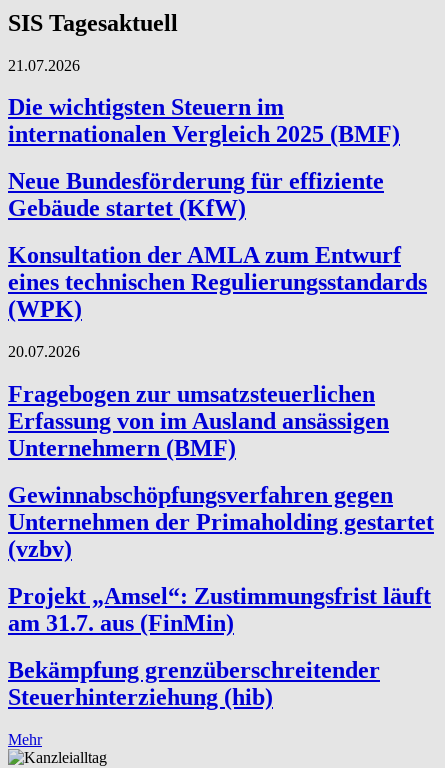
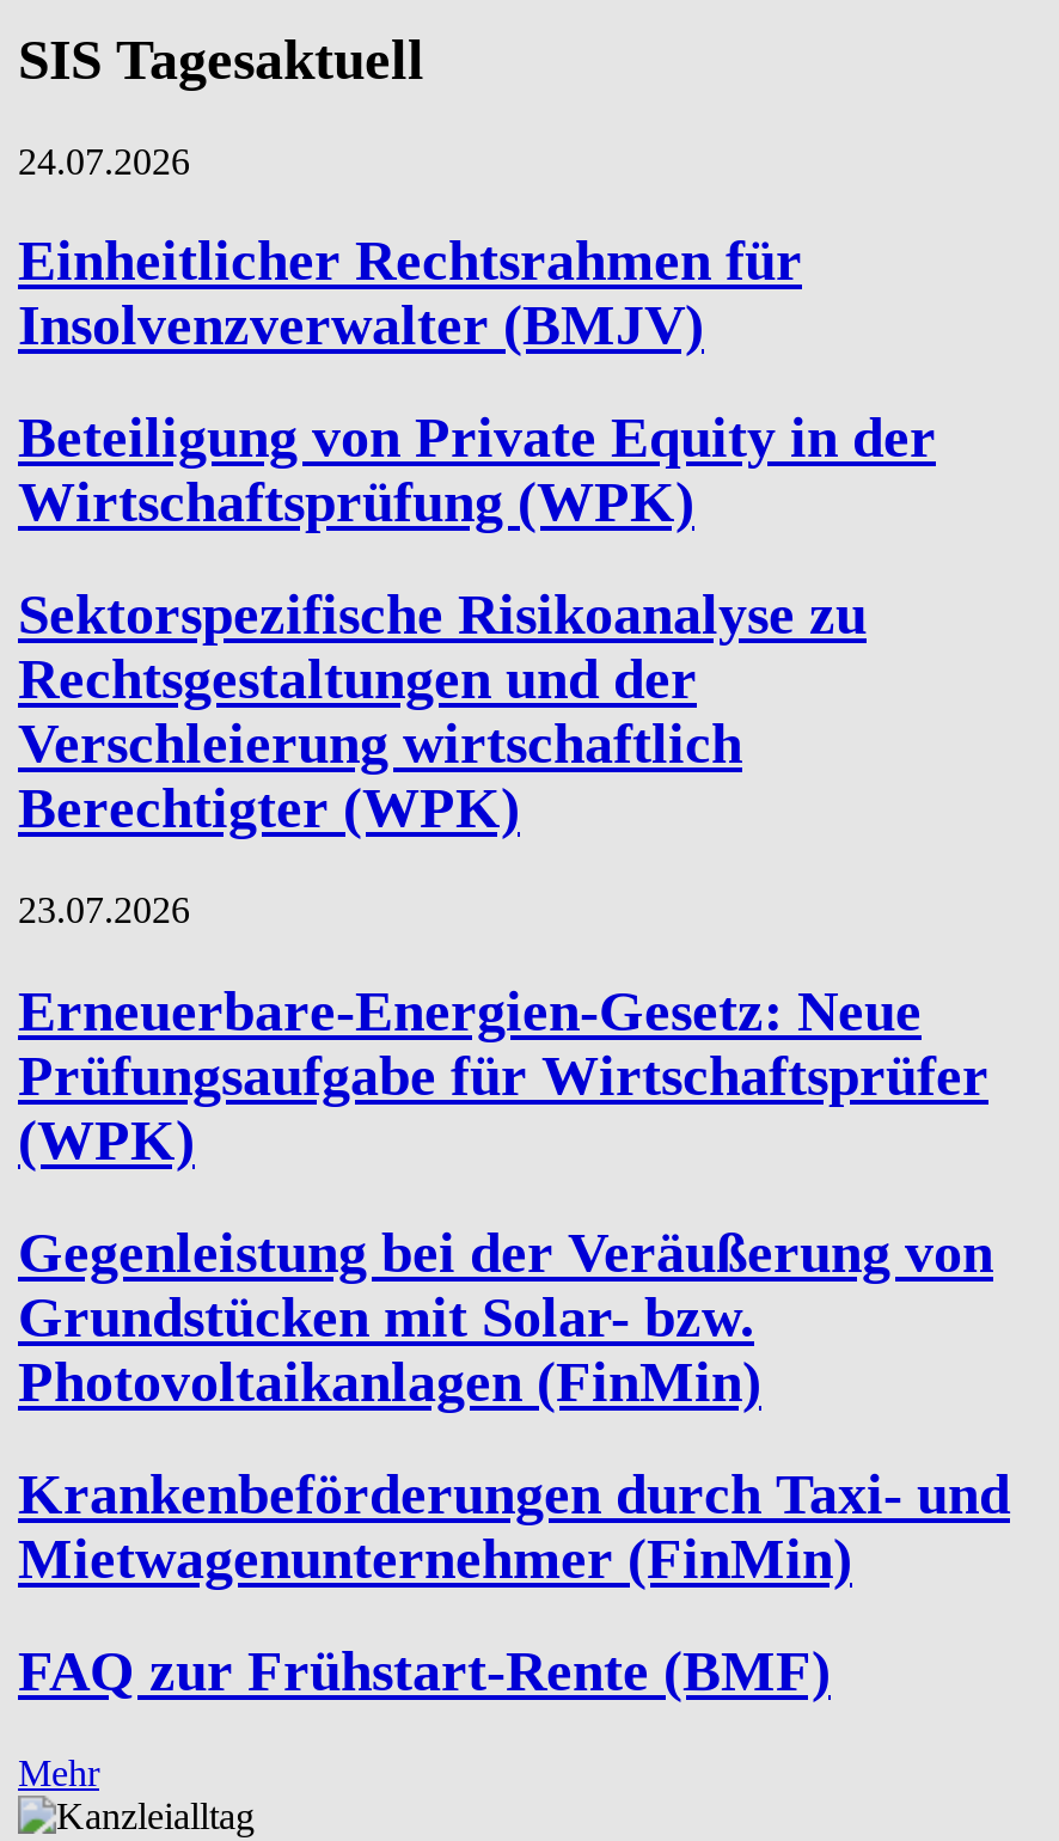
[8,56,427,295] 21.07.2026 | Die wichtigsten Steuern im | internationalen Vergleich 2025 (BMF) | Neue Bundesförderung für effiziente | Gebäude startet (KfW) | Konsultation der AMLA zum Entwurf | eines technischen Regulierungsstandards -> [18,140,988,1107] 24.07.2026 | Einheitlicher Rechtsrahmen für | Insolvenzverwalter (BMJV) | Beteiligung von Private Equity in der | Wirtschaftsprüfung (WPK) | Sektorspezifische Risikoanalyse zu | Rechtsgestaltungen und der | Verschleierung wirtschaftlich | Berechtigter (WPK) | 23.07.2026 | Erneuerbare-Energien-Gesetz: Neue | Prüfungsaufgabe für Wirtschaftsprüfer
moved [8,296,82,322] -> [18,1109,195,1172]: (WPK)
[8,343,434,710] 20.07.2026 | Fragebogen zur umsatzsteuerlichen | Erfassung von im Ausland ansässigen | Unternehmern (BMF) | Gewinnabschöpfungsverfahren gegen | Unternehmen der Primaholding gestartet | (vzbv) | Projekt „Amsel“: Zustimmungsfrist läuft | am 31.7. aus (FinMin) | Bekämpfung grenzüberschreitender | Steuerhinterziehung (hib) -> [18,1222,1010,1702] Gegenleistung bei der Veräußerung von | Grundstücken mit Solar- bzw. | Photovoltaikanlagen (FinMin) | Krankenbeförderungen durch Taxi- und | Mietwagenunternehmer (FinMin) | FAQ zur Frühstart-Rente (BMF)

